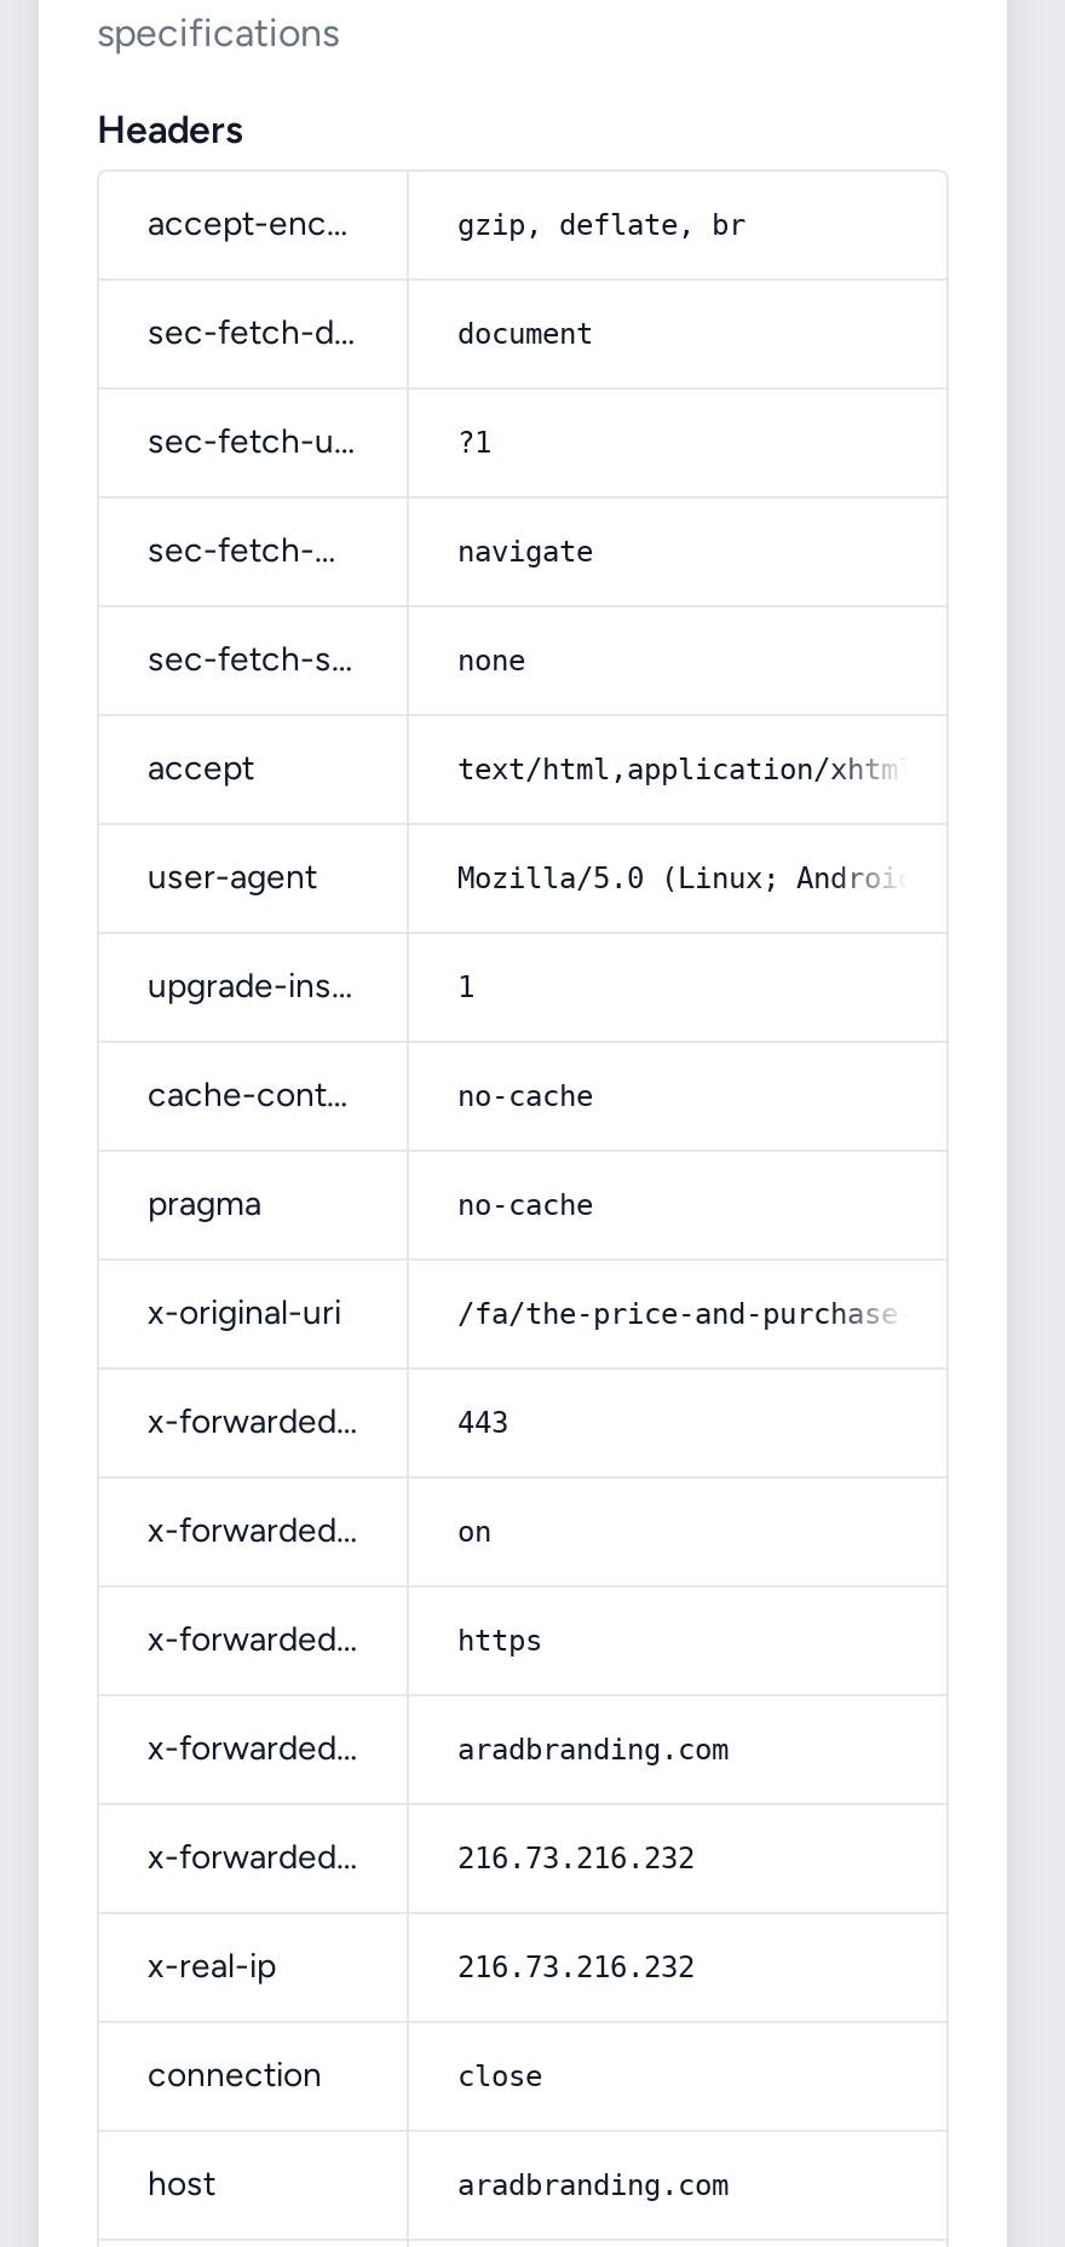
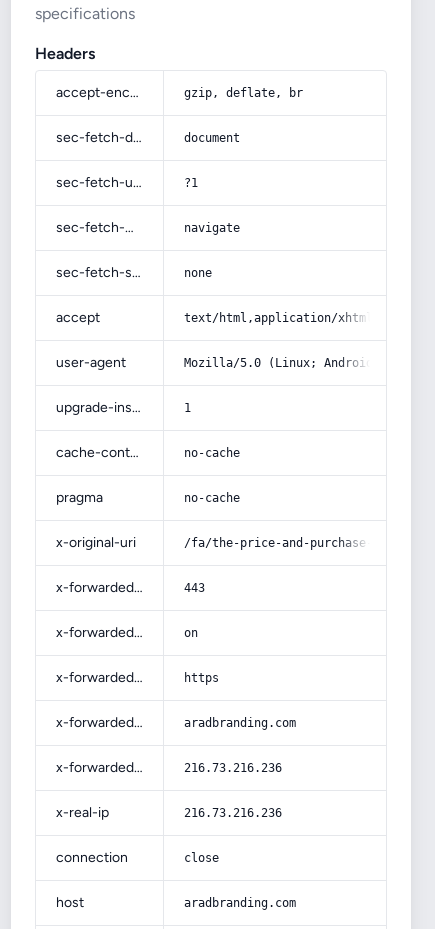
[457,1842,695,1876] 216.73.216.232 -> [184,761,282,775] 216.73.216.236
[457,1951,695,1984] 216.73.216.232 -> [184,806,282,820] 216.73.216.236

